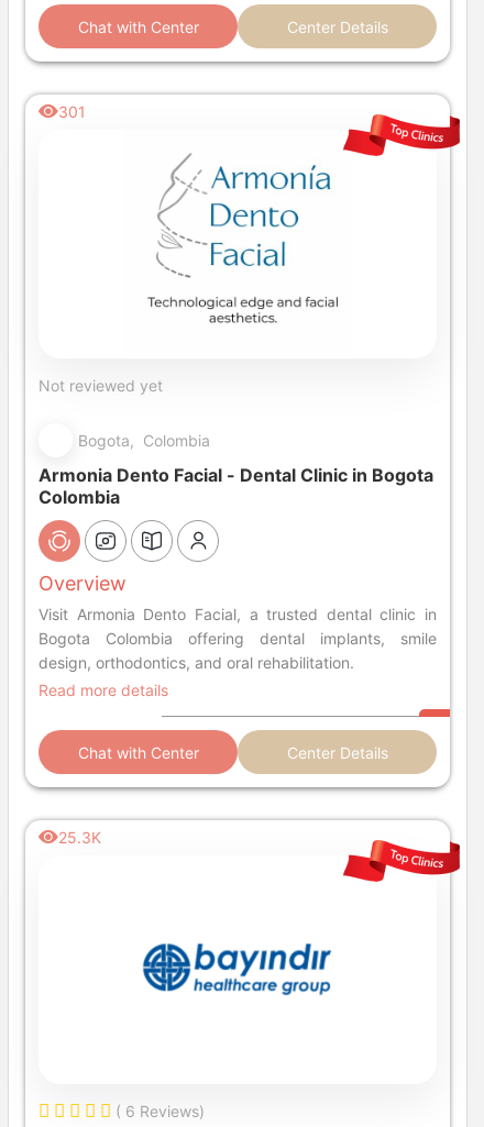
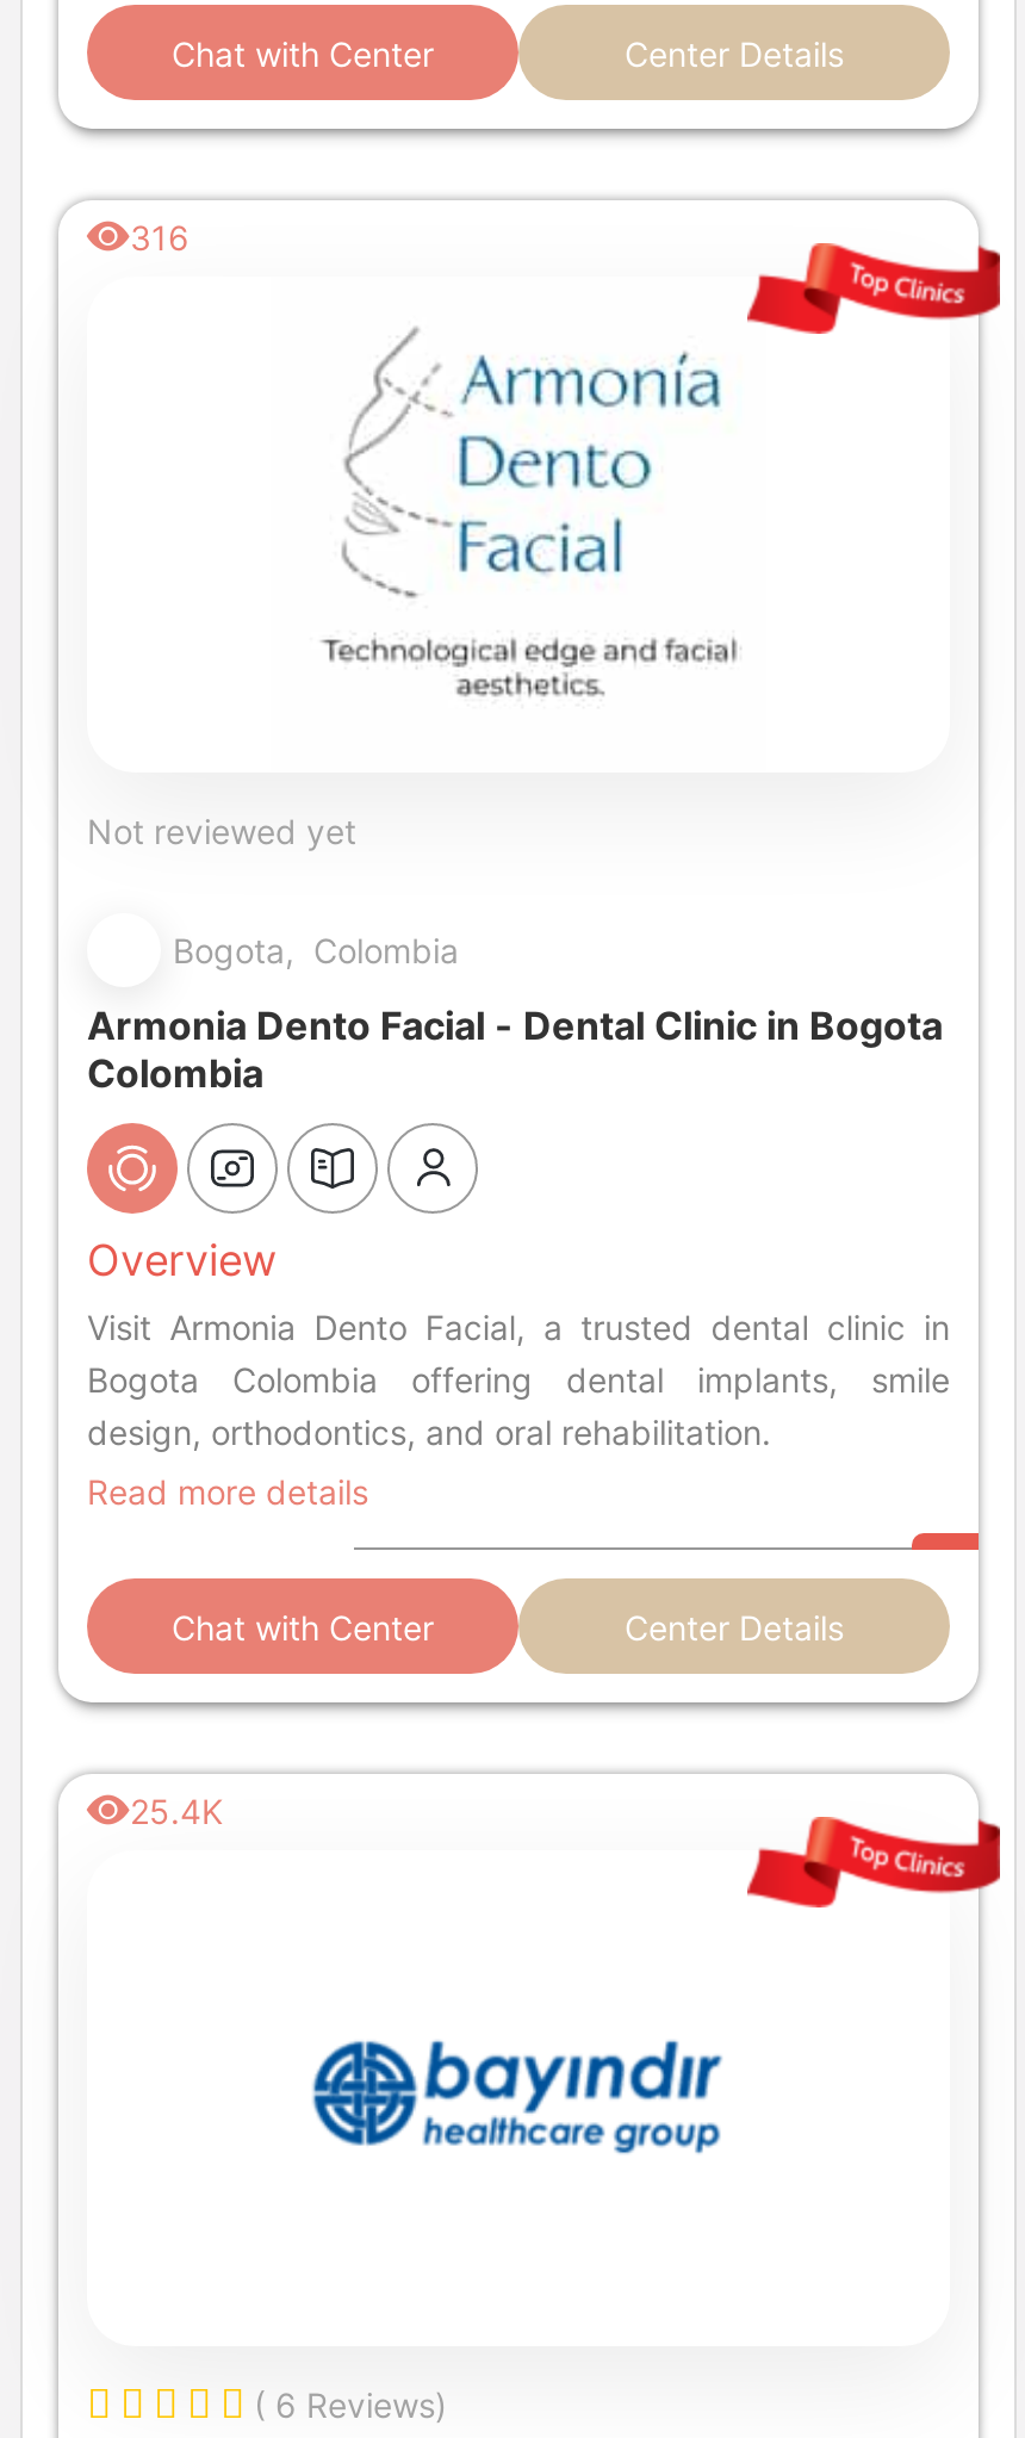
[58,102,86,121] 301 -> [130,217,190,258] 316
[58,828,101,847] 25.3K -> [130,1791,223,1831] 25.4K

